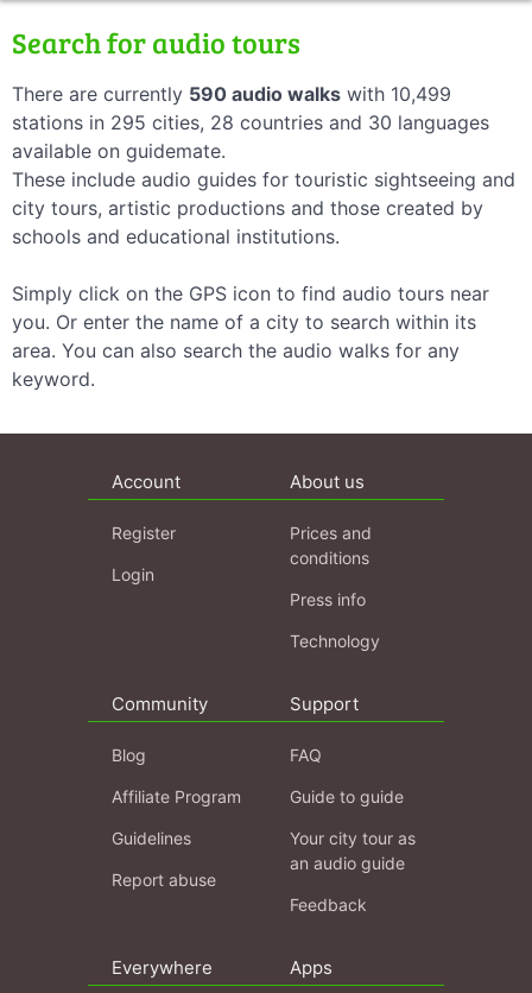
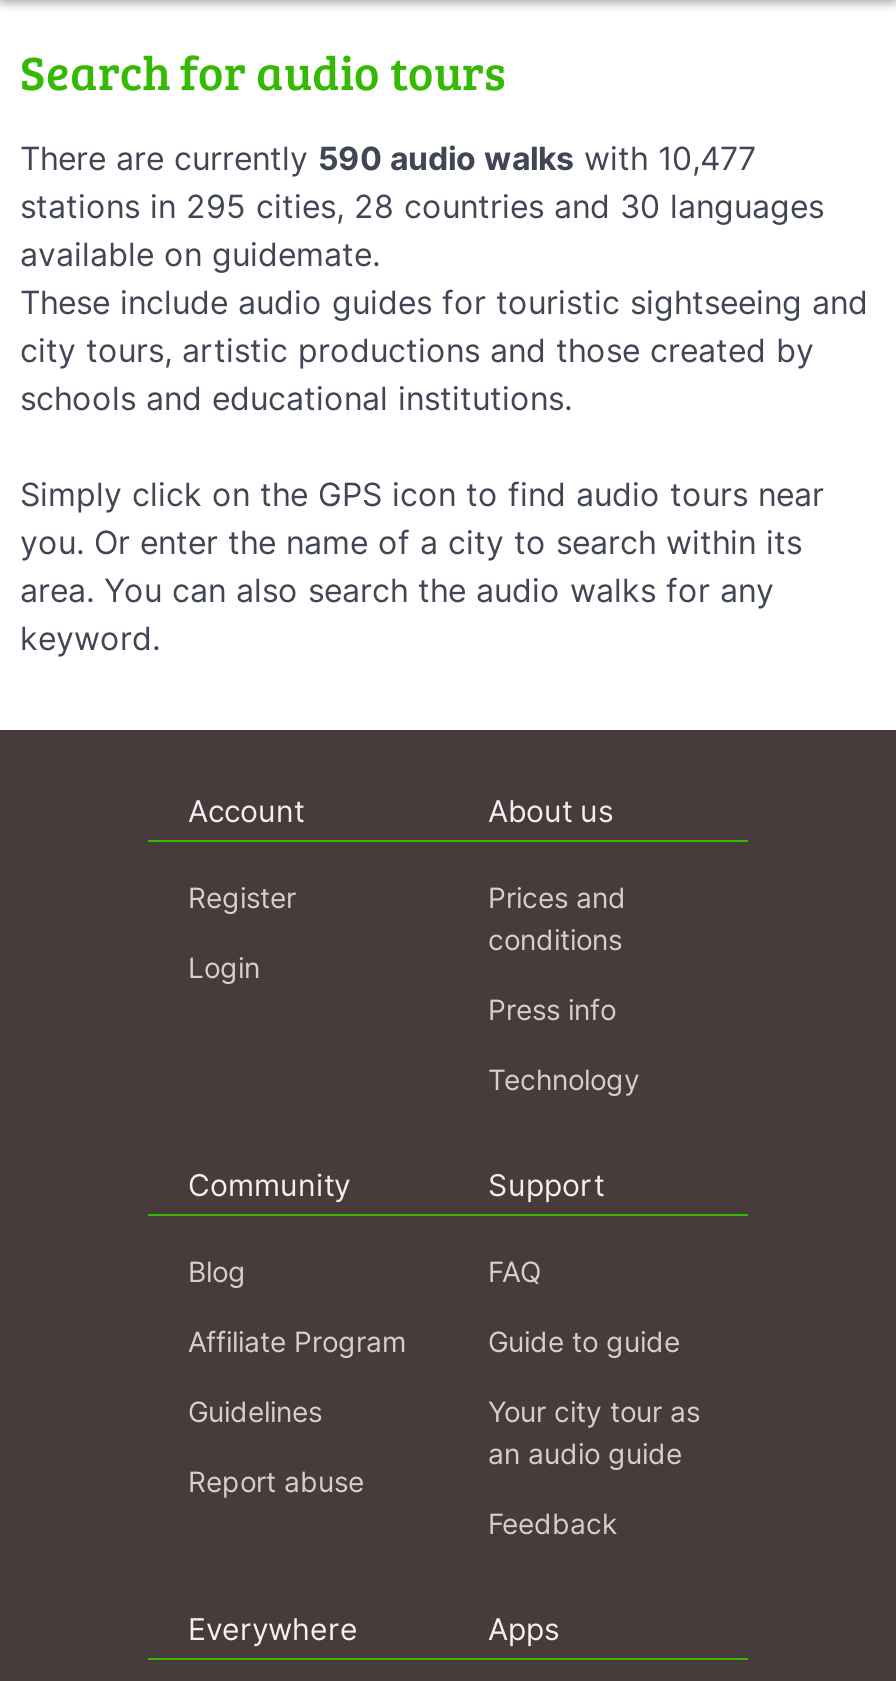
[12,82,451,105] There are currently 590 audio walks with 10,499 -> [20,138,756,178] There are currently 590 audio walks with 10,477

